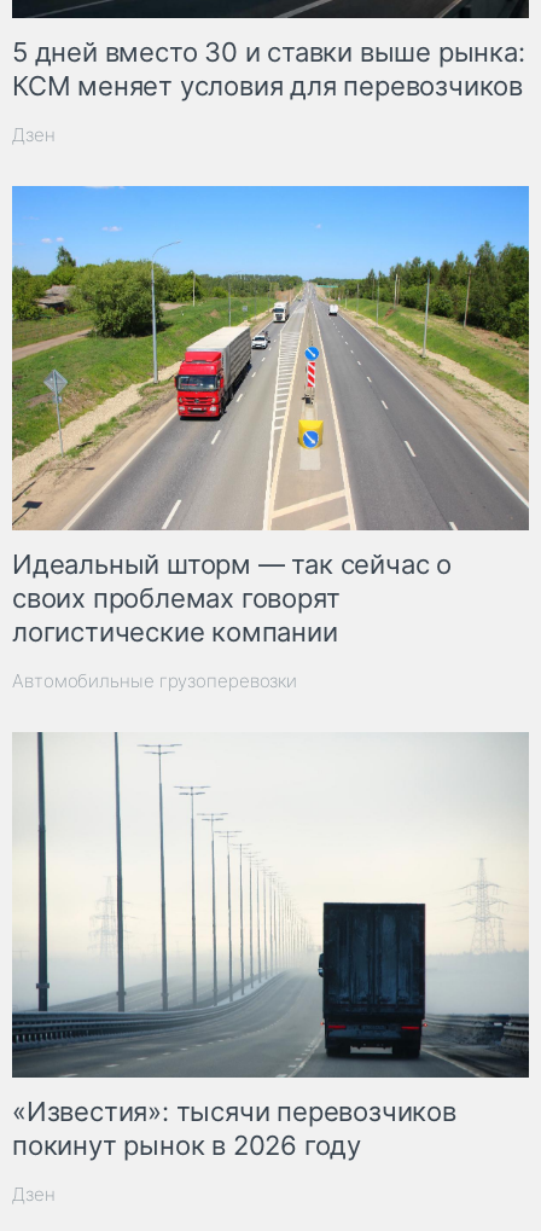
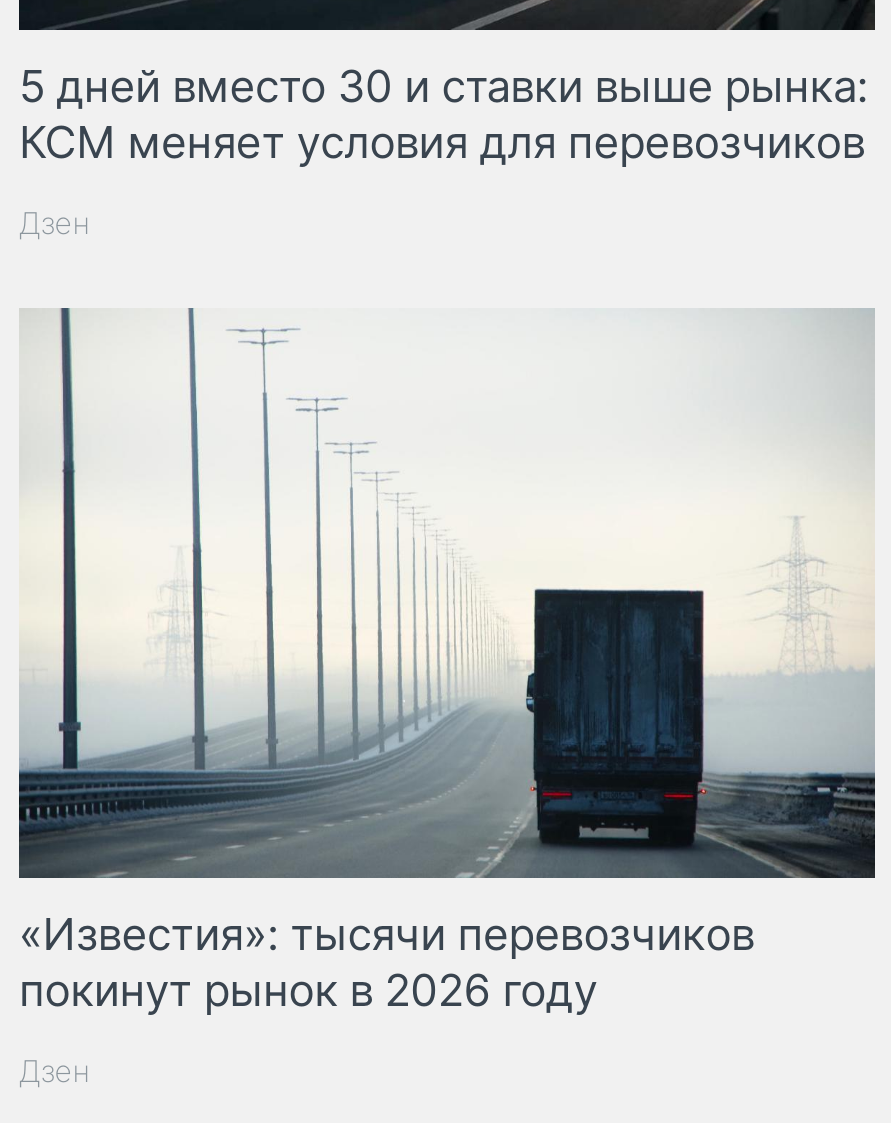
[11,185,530,692] [image] | Идеальный шторм — так сейчас о | своих проблемах говорят | логистические компании | Автомобильные грузоперевозки -> none

